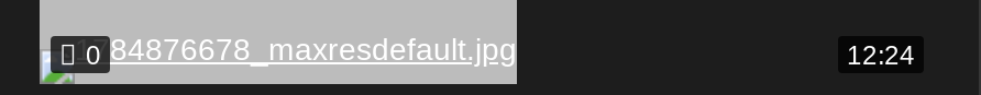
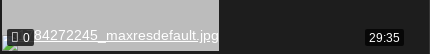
[847,40,915,71] 12:24 -> [369,31,400,45] 29:35

